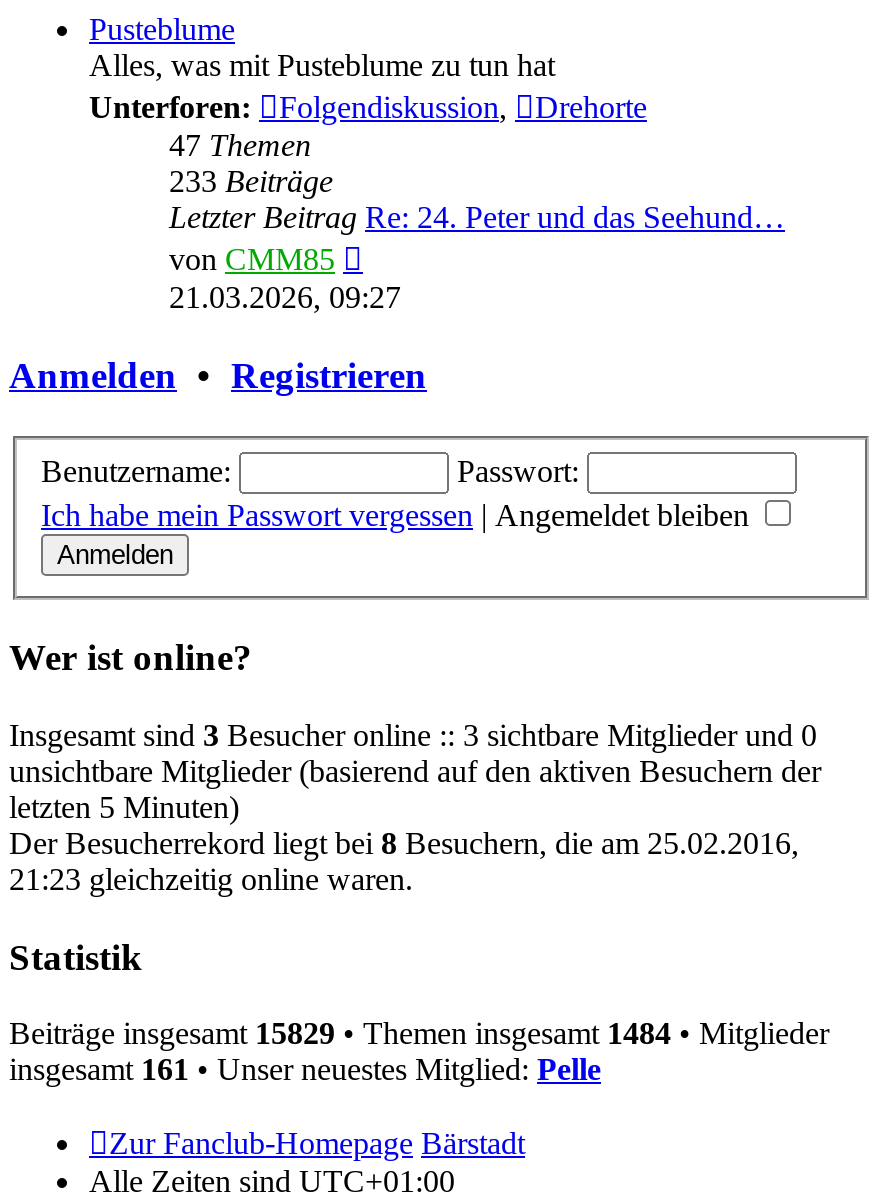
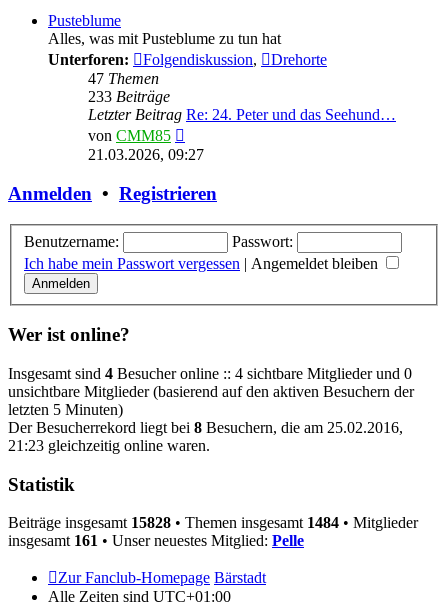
[9,718,817,752] Insgesamt sind 3 Besucher online :: 3 sichtbare Mitglieder und 0 -> [8,365,412,382] Insgesamt sind 4 Besucher online :: 4 sichtbare Mitglieder und 0
[9,1017,829,1051] Beiträge insgesamt 15829 • Themen insgesamt 1484 • Mitglieder -> [8,514,418,531] Beiträge insgesamt 15828 • Themen insgesamt 1484 • Mitglieder

